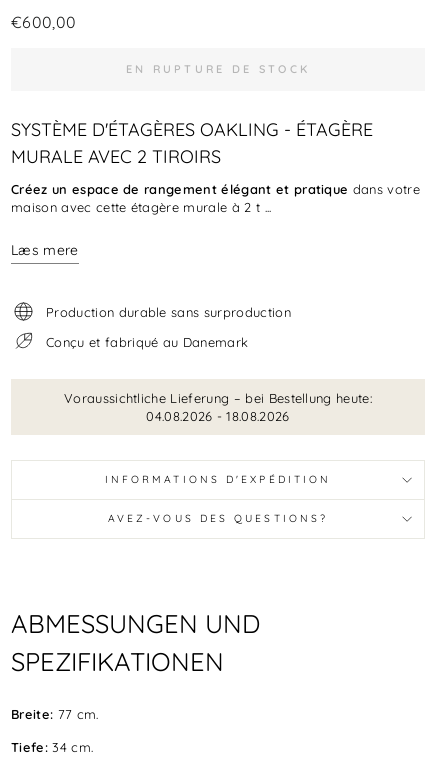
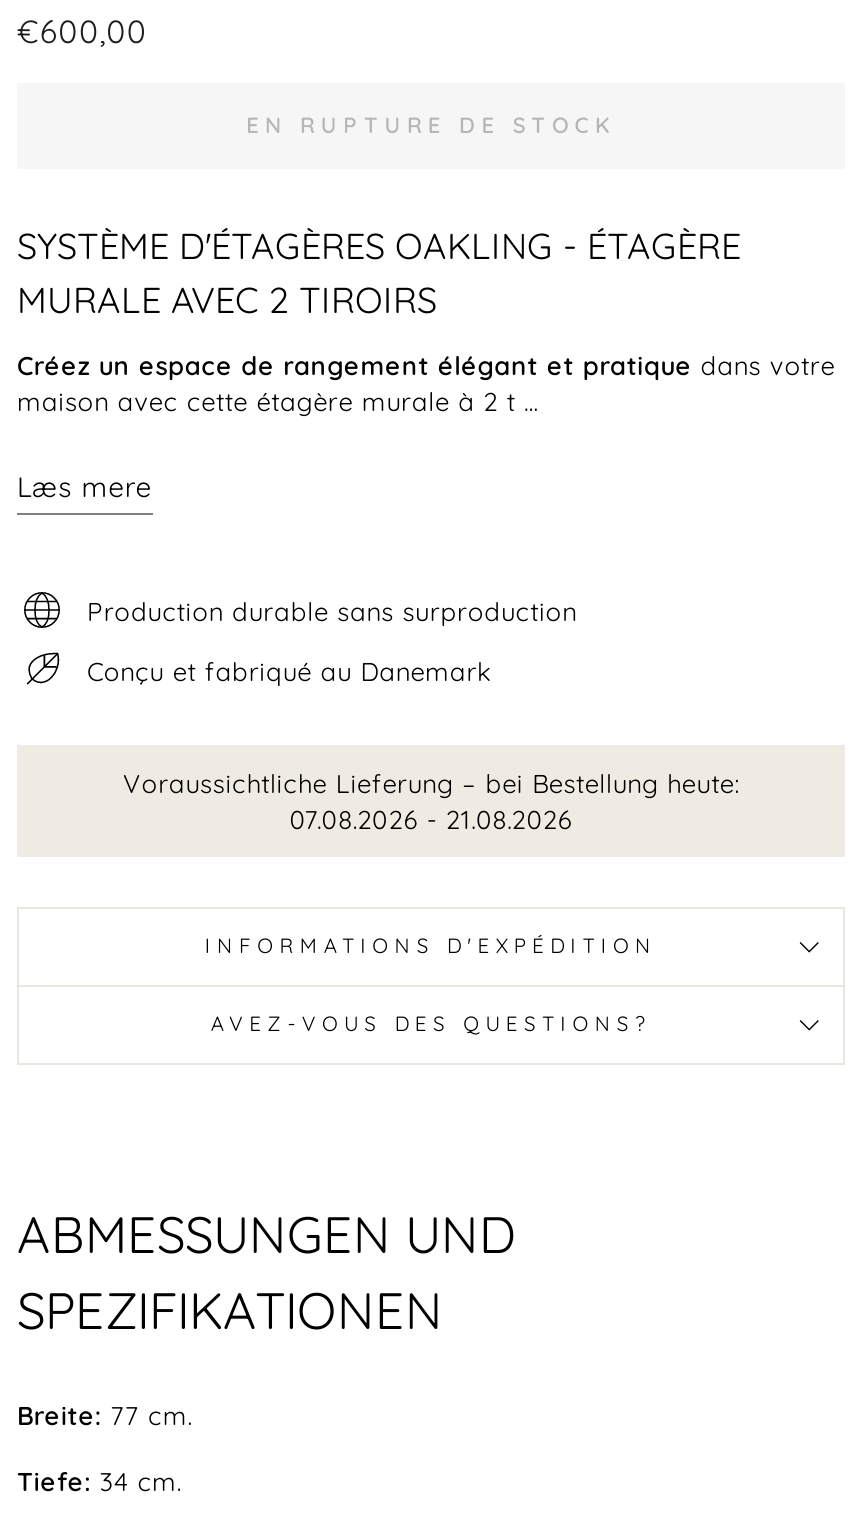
[146,408,290,424] 04.08.2026 - 18.08.2026 -> [290,803,572,835] 07.08.2026 - 21.08.2026

